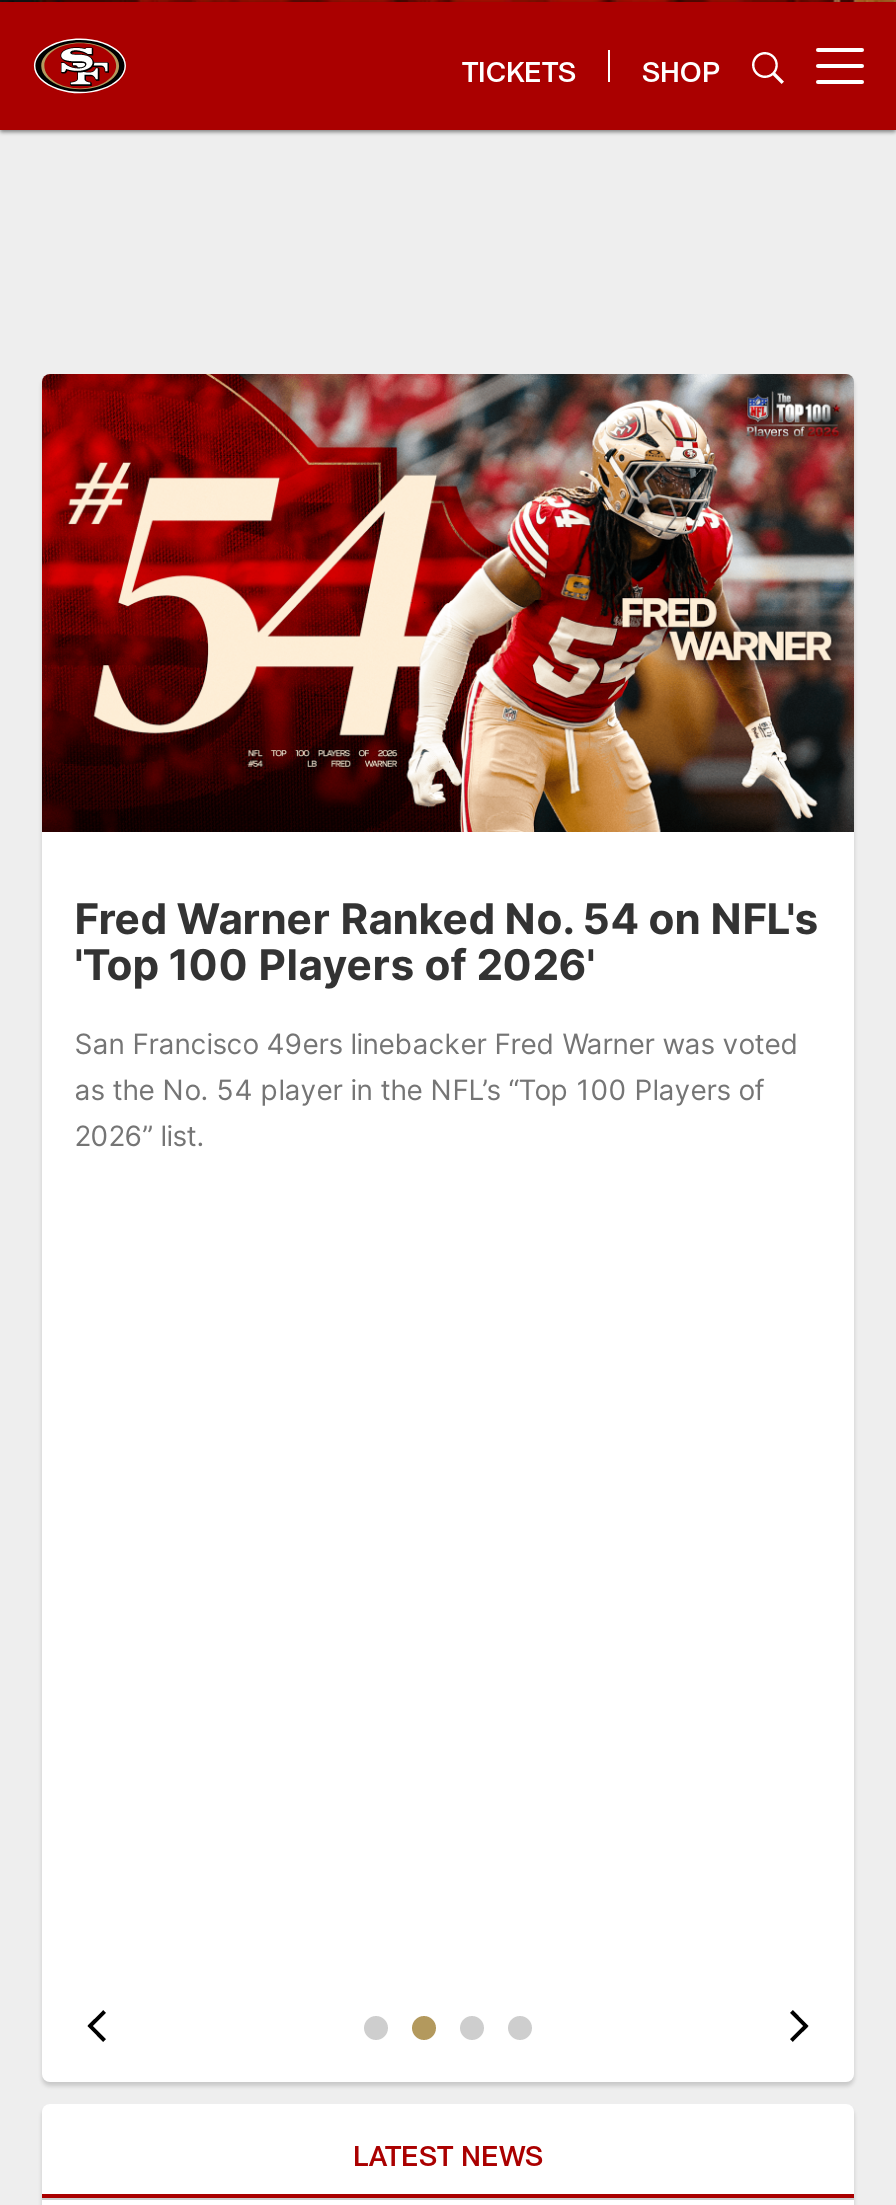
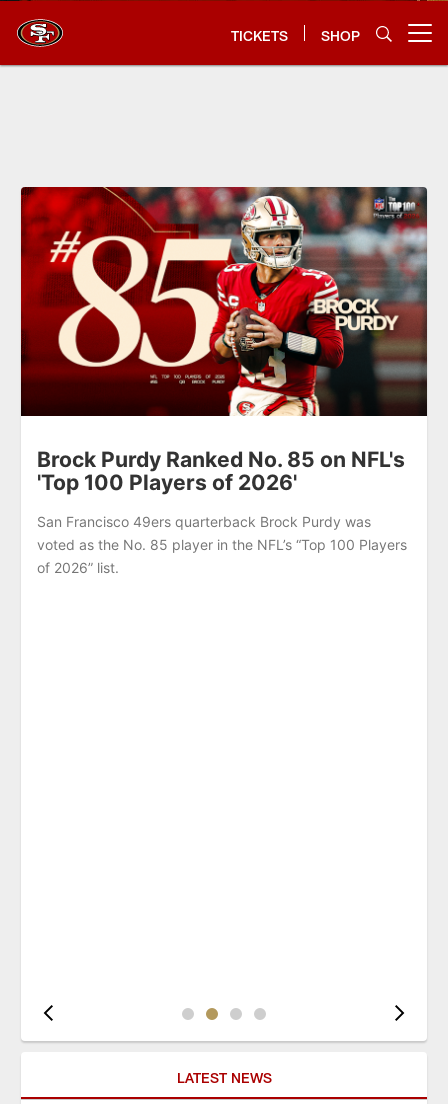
[42,372,856,944] [image] | Fred Warner Ranked No. 54 on NFL's -> [21,186,428,472] [image] | Brock Purdy Ranked No. 85 on NFL's
[74,1026,798,1152] San Francisco 49ers linebacker Fred Warner was voted | as the No. 54 player in the NFL’s “Top 100 Players of | 2026” list. -> [37,513,407,576] San Francisco 49ers quarterback Brock Purdy was | voted as the No. 85 player in the NFL’s “Top 100 Players | of 2026” list.

